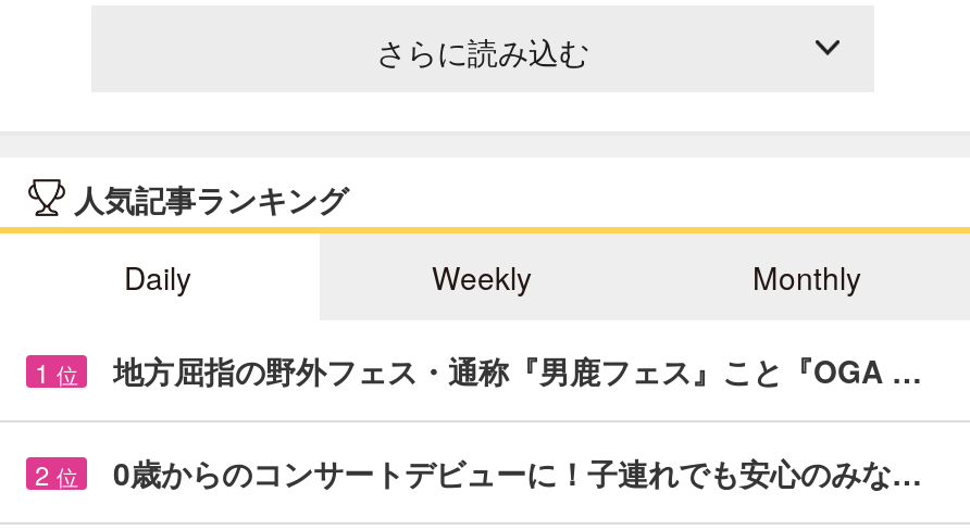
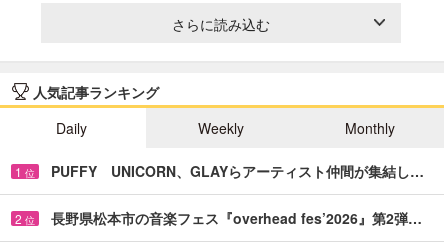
[113,348,922,392] 地方屈指の野外フェス・通称『男鹿フェス』こと『OGA … -> [51,161,424,181] PUFFY UNICORN、GLAYらアーティスト仲間が集結し…
[113,450,922,494] 0歳からのコンサートデビューに！子連れでも安心のみな… -> [51,208,422,228] 長野県松本市の音楽フェス『overhead fes’2026』第2弾…

